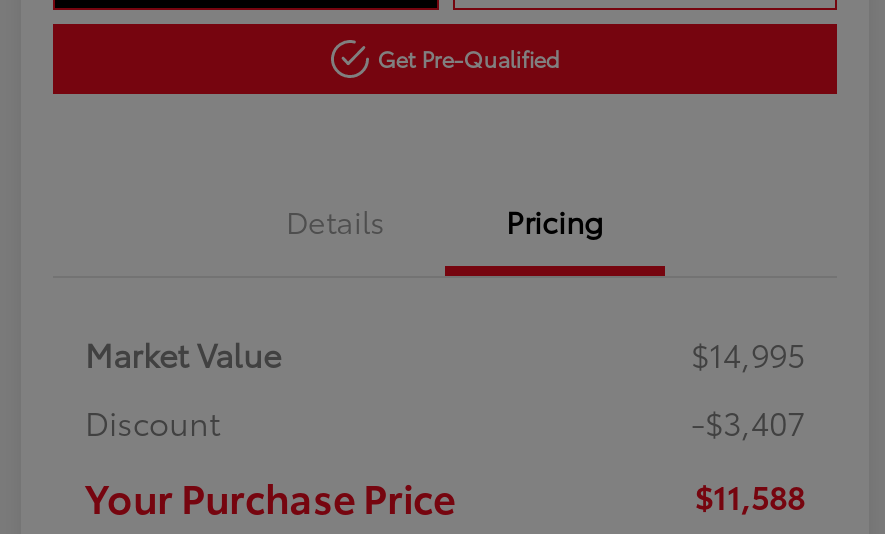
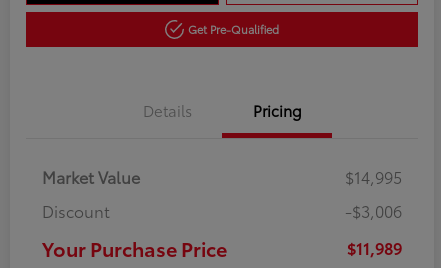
[691,398,805,444] -$3,407 -> [345,199,402,222] -$3,006
[695,472,805,518] $11,588 -> [347,236,402,259] $11,989

